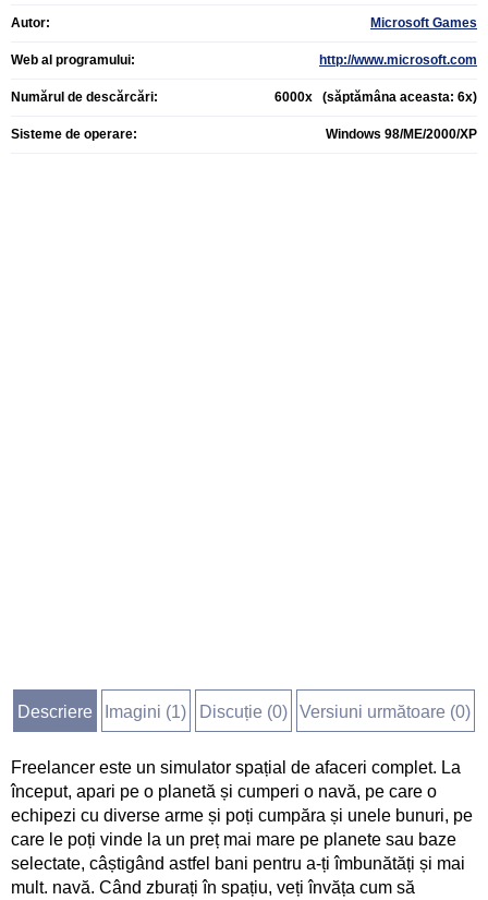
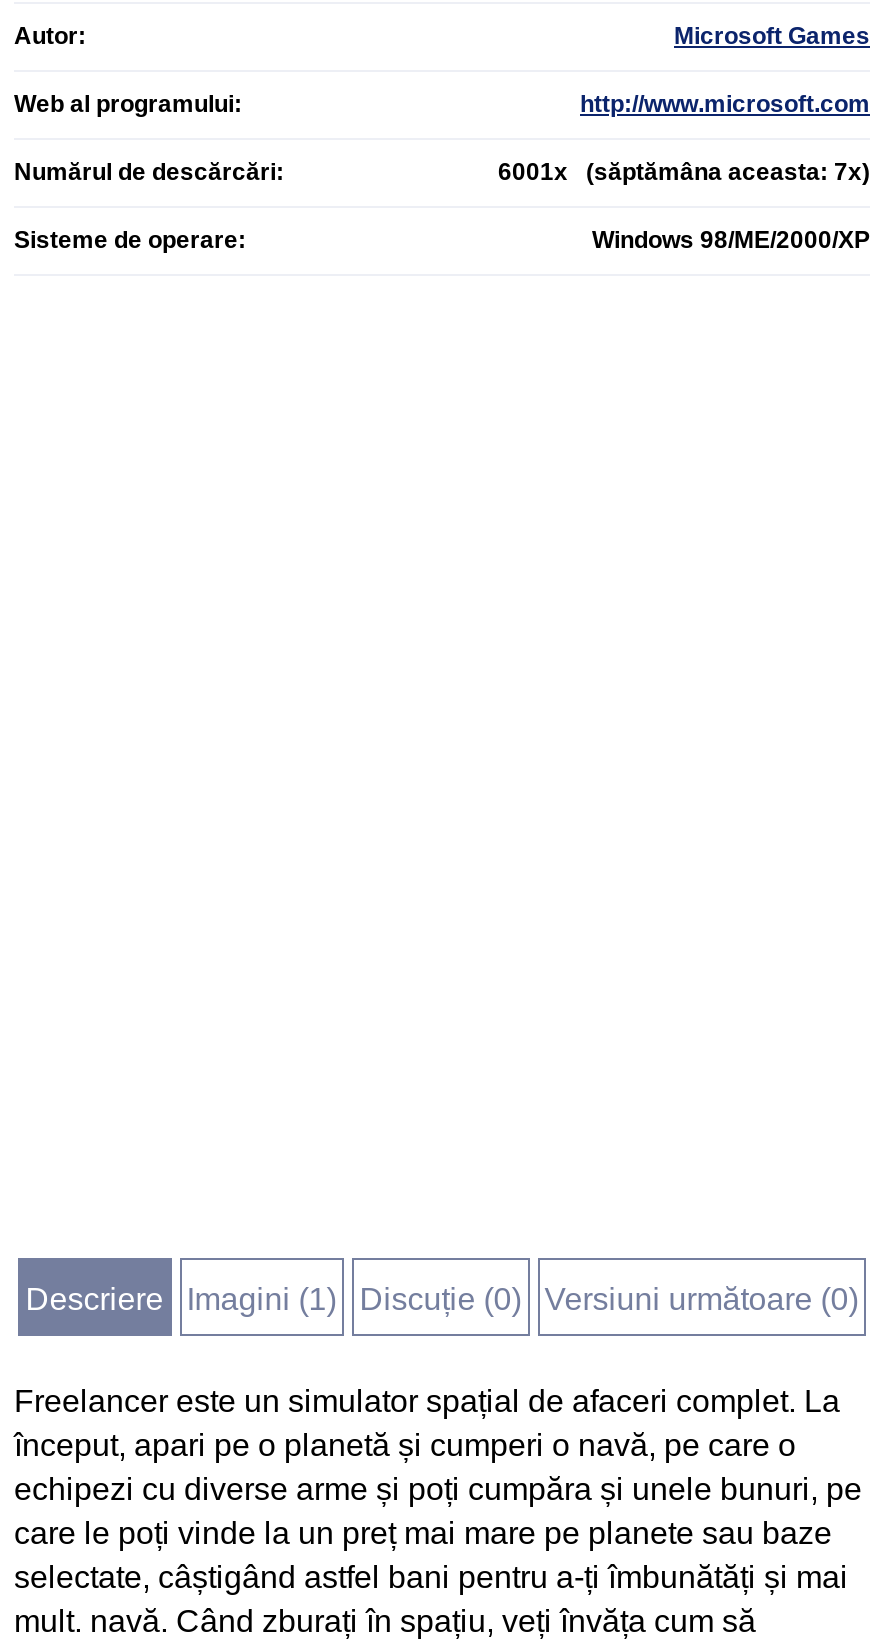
[274,89,477,105] 6000x (săptămâna aceasta: 6x) -> [498,158,870,186] 6001x (săptămâna aceasta: 7x)

